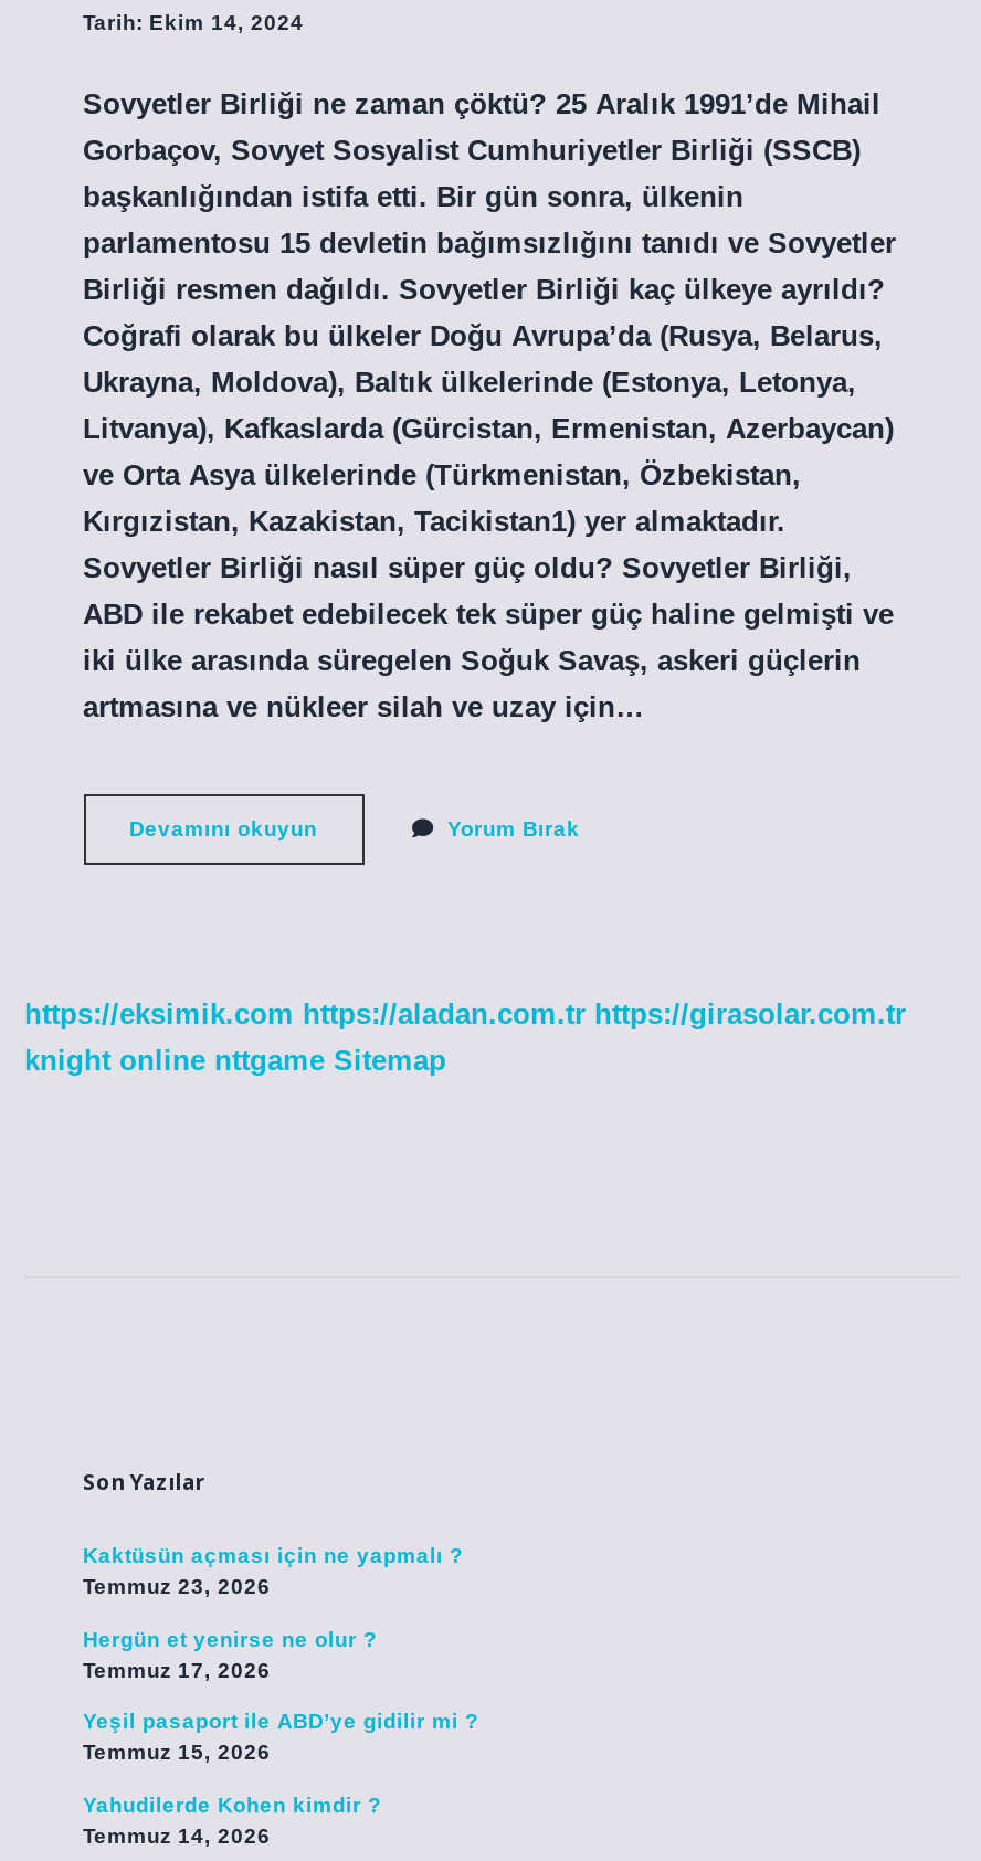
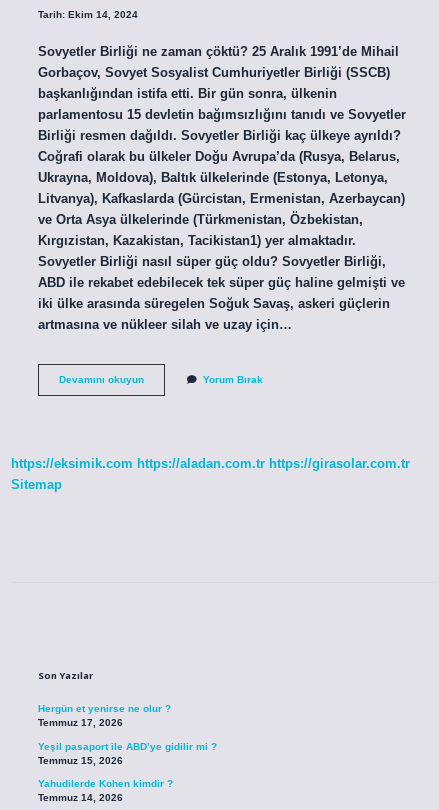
[24,1044,446,1078] knight online nttgame Sitemap -> [11,477,62,492] Sitemap
[83,1544,463,1599] Kaktüsün açması için ne yapmalı ? | Temmuz 23, 2026 -> none

